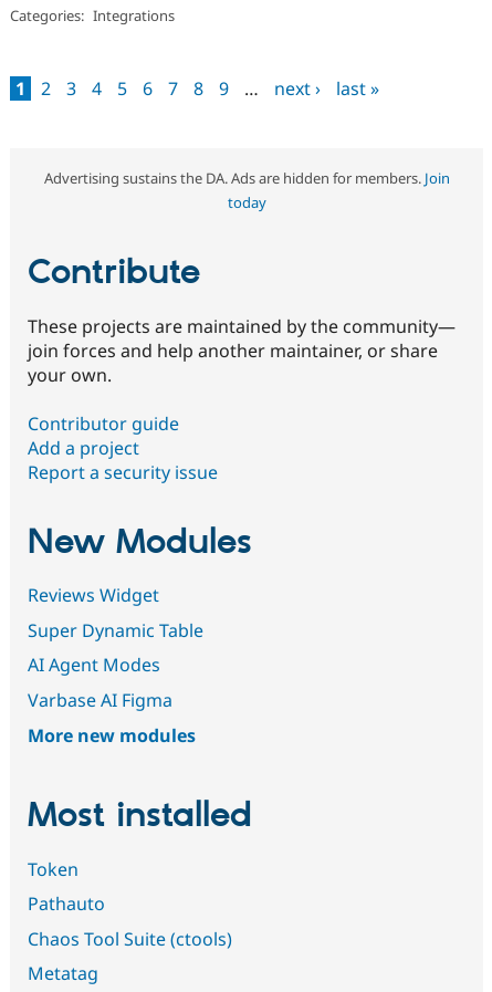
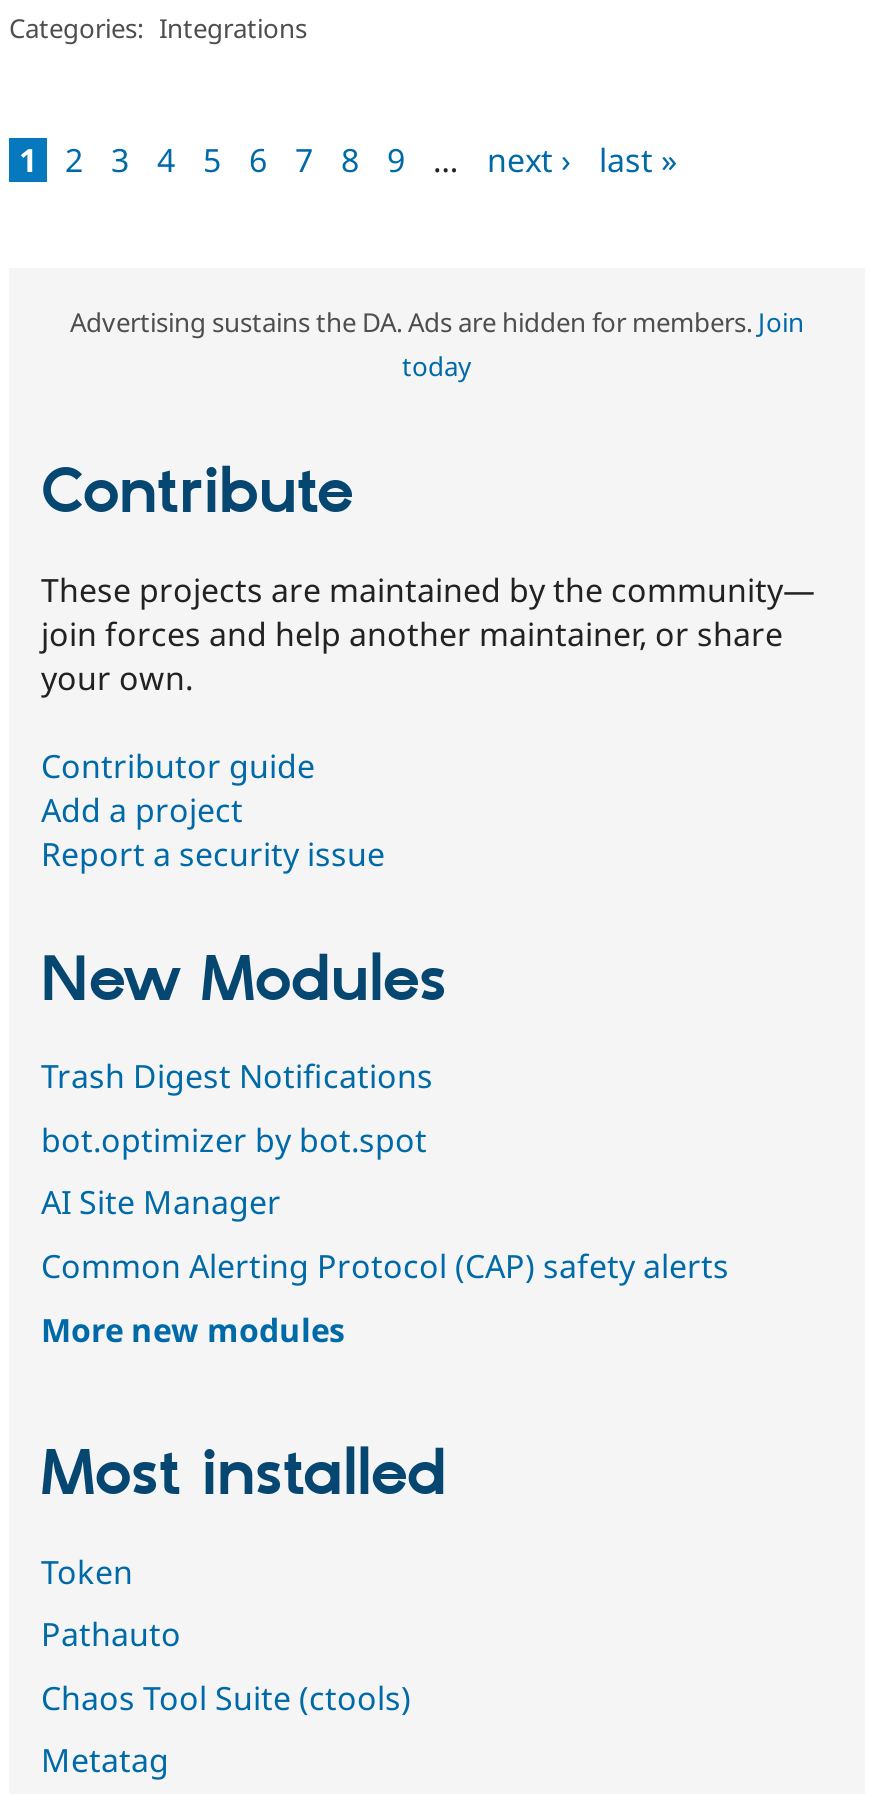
[28,583,203,712] Reviews Widget | Super Dynamic Table | AI Agent Modes | Varbase AI Figma -> [41,1055,729,1288] Trash Digest Notifications | bot.optimizer by bot.spot | AI Site Manager | Common Alerting Protocol (CAP) safety alerts

